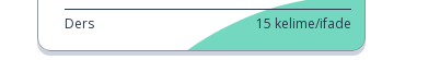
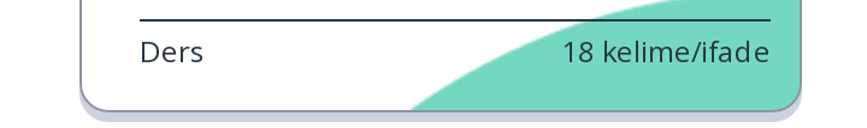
[256,14,351,33] 15 kelime/ifade -> [561,31,771,71] 18 kelime/ifade

